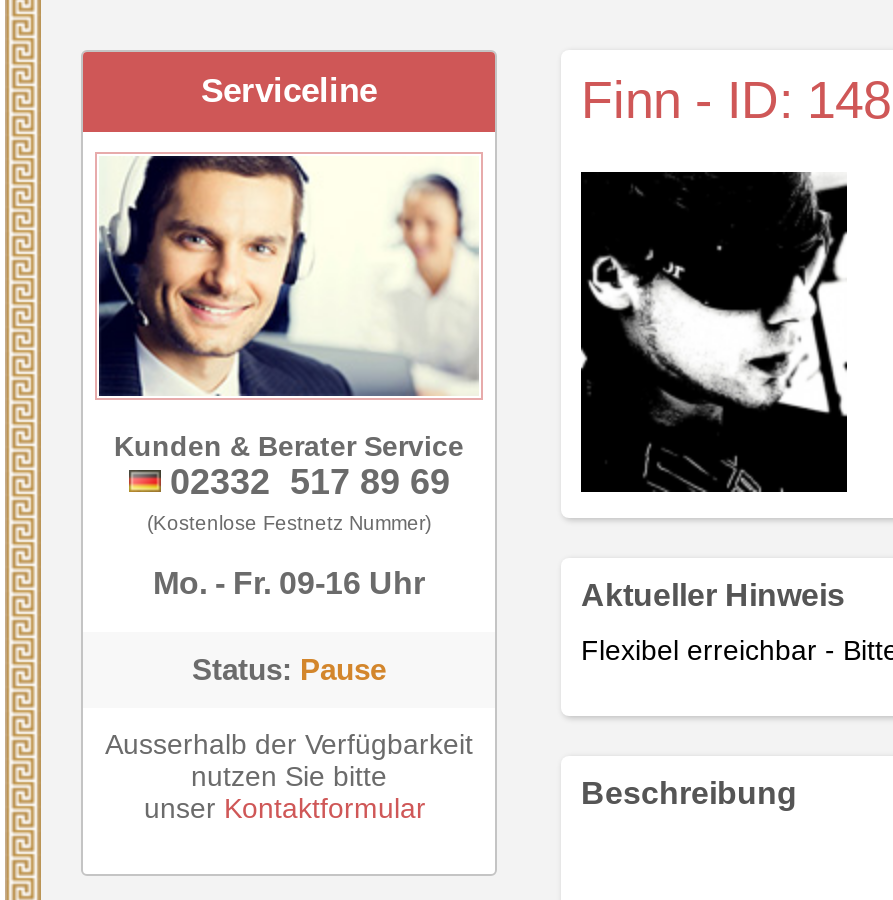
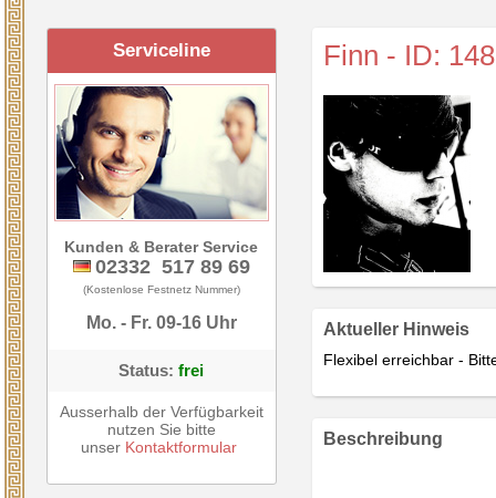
[184,652,386,686] Status: Pause -> [115,361,204,380] Status: frei

